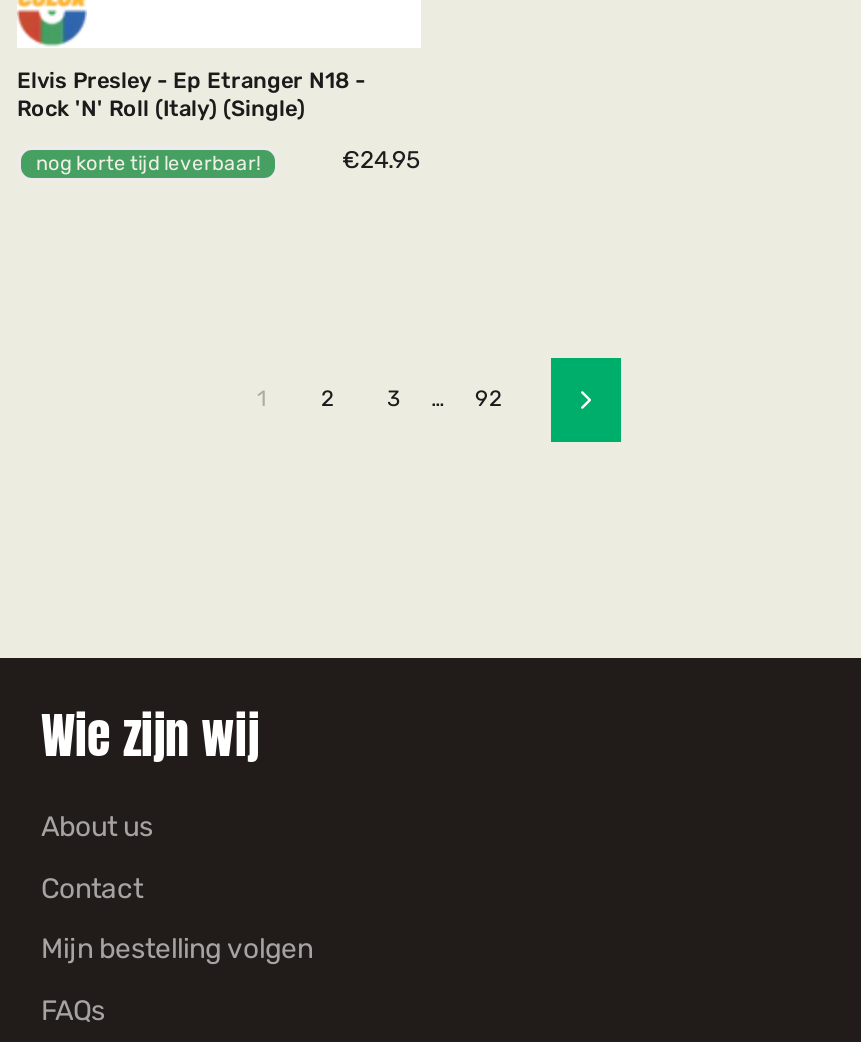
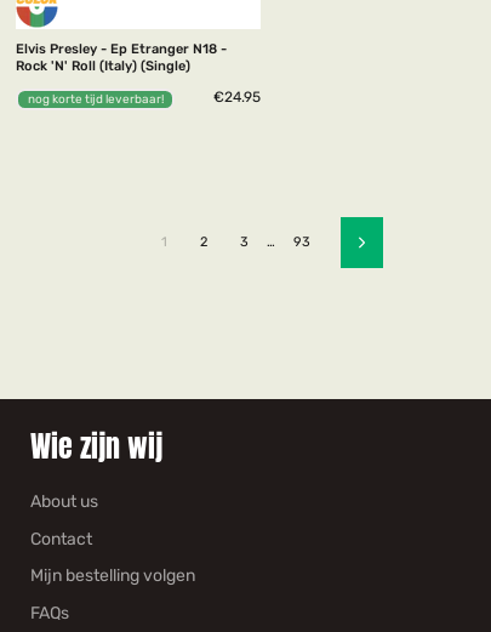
[475,386,501,412] 92 -> [293,234,310,250] 93

